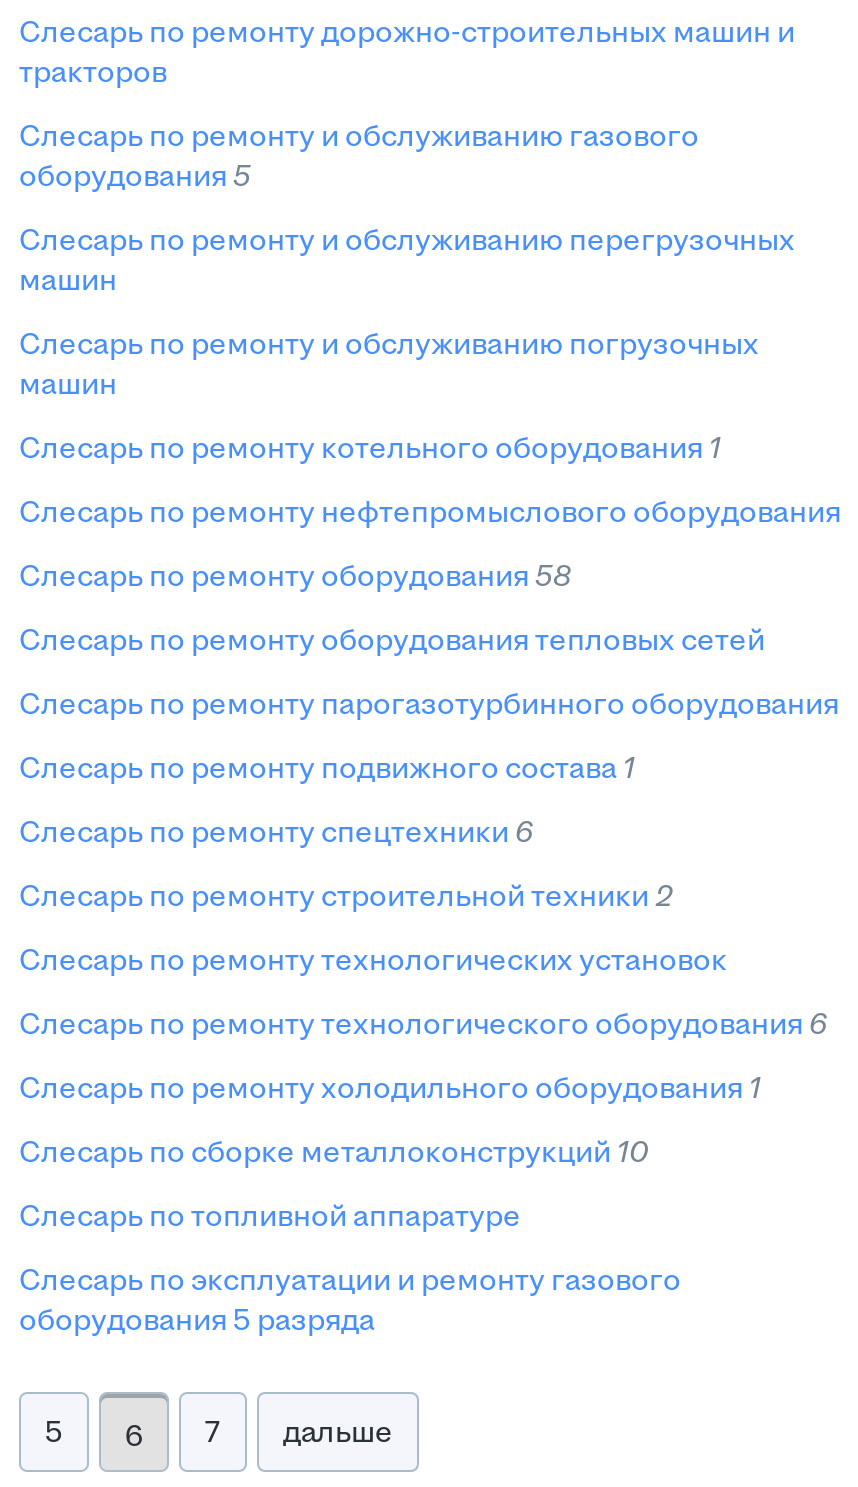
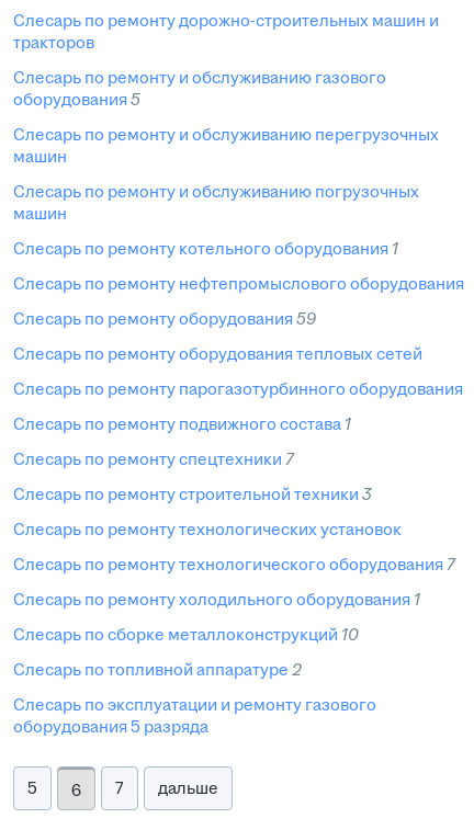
[41,558,571,592] слесарь по ремонту оборудования 58 -> [25,309,316,328] слесарь по ремонту оборудования 59
[41,814,533,848] слесарь по ремонту спецтехники 6 -> [25,450,294,468] слесарь по ремонту спецтехники 7
[41,878,673,912] слесарь по ремонту строительной техники 2 -> [25,485,372,503] слесарь по ремонту строительной техники 3
[41,1006,827,1040] слесарь по ремонту технологического оборудования 6 -> [25,555,455,573] слесарь по ремонту технологического оборудования 7
[41,1198,521,1232] слесарь по топливной аппаратуре -> [25,660,302,679] слесарь по топливной аппаратуре 2

